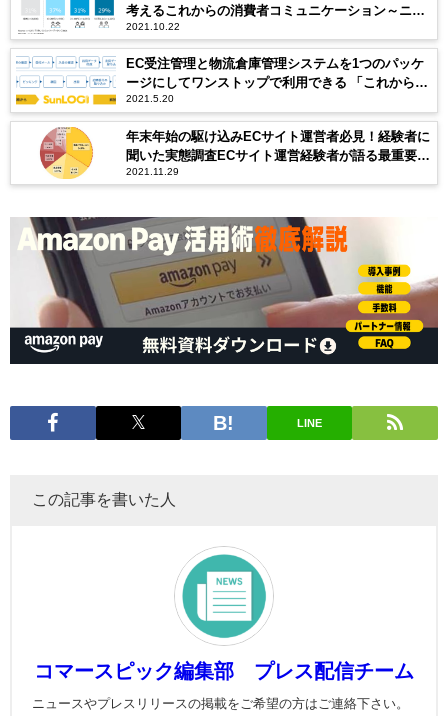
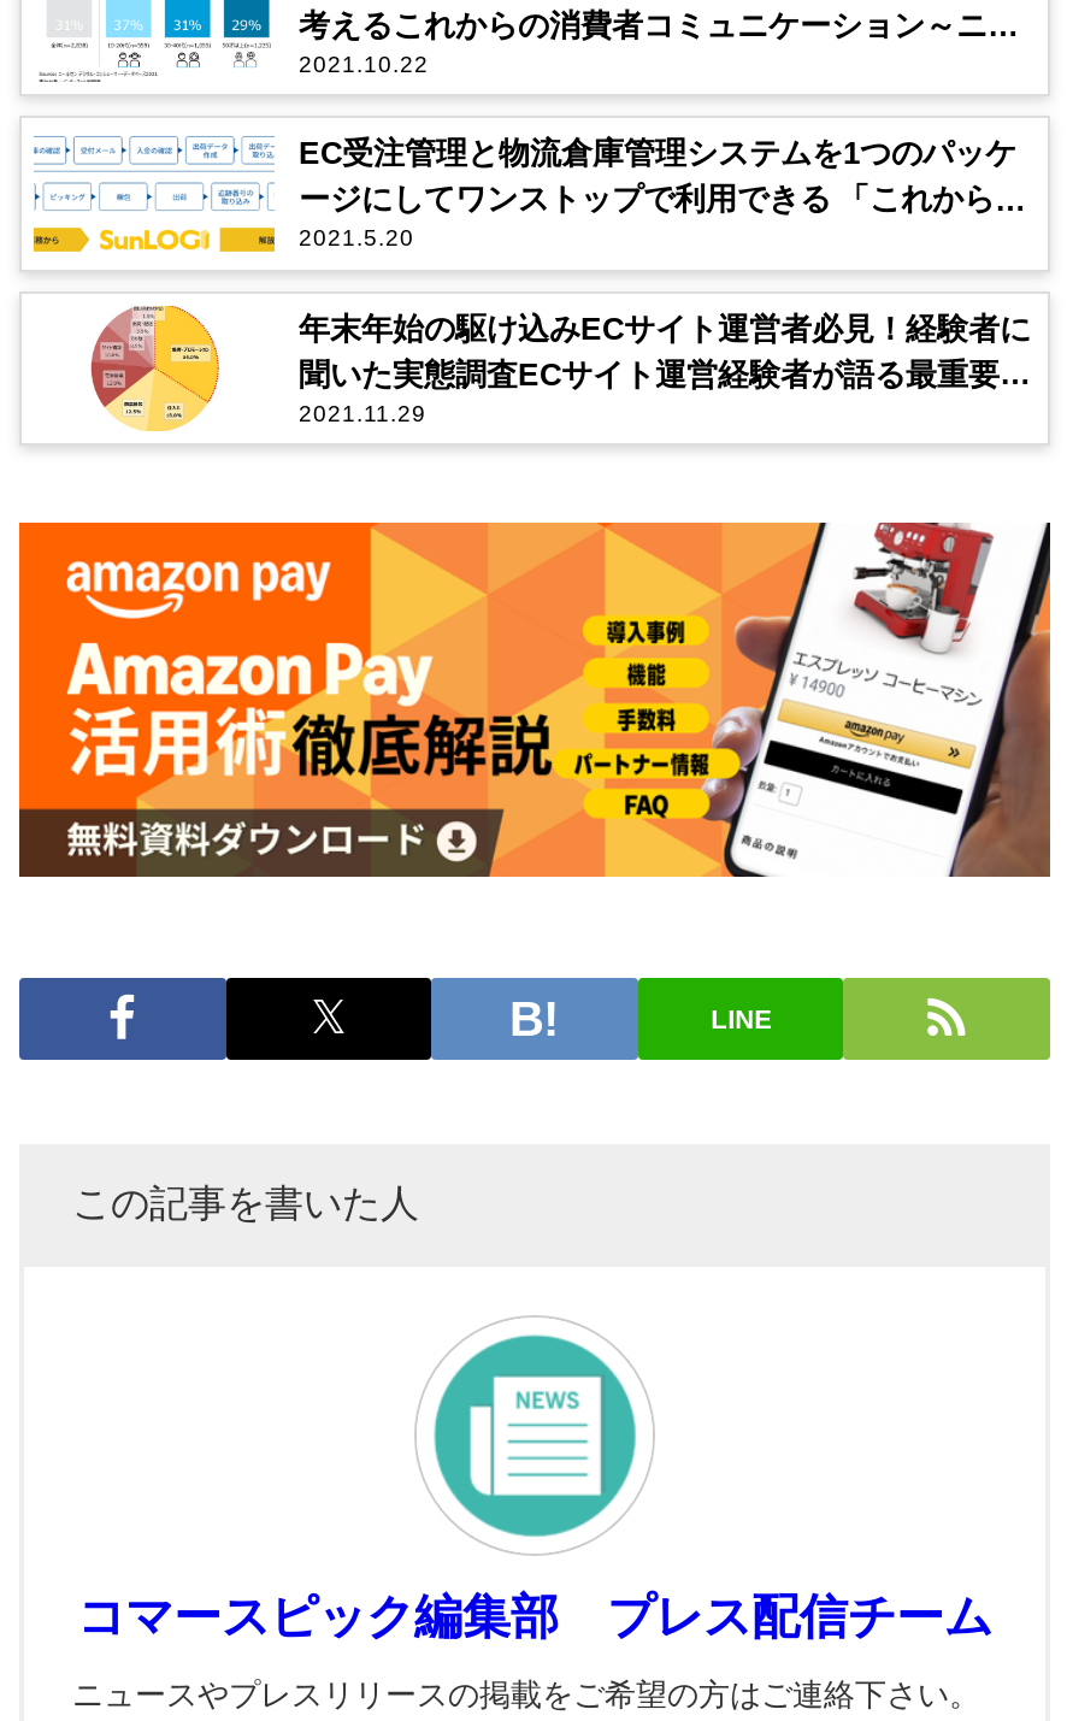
[9,216,439,365] [image] -> [17,520,1053,879] [image]

